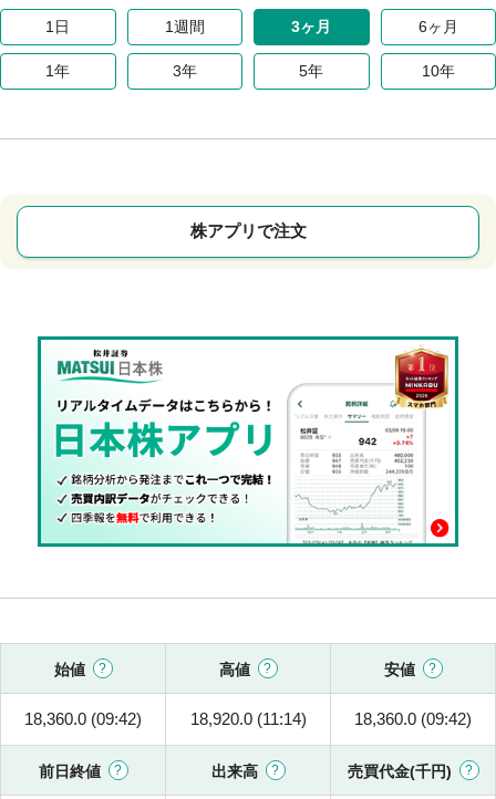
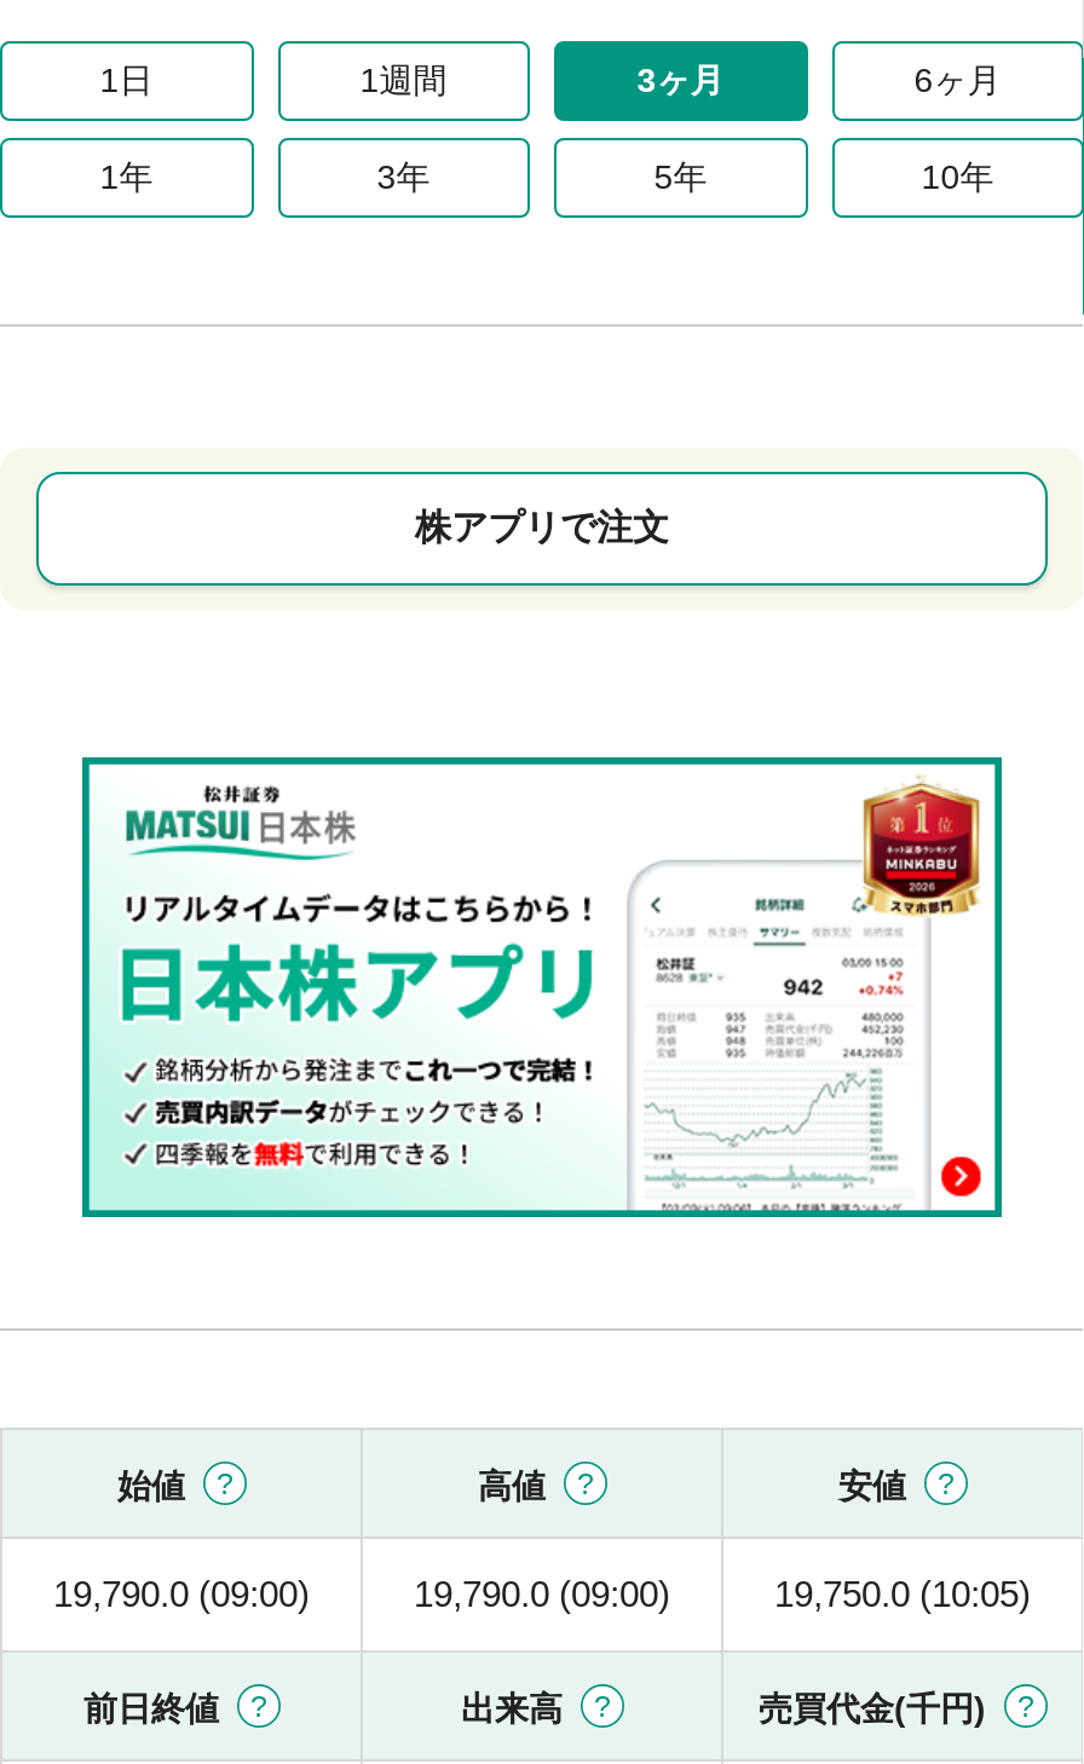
[24,710,142,729] 18,360.0 (09:42) -> [53,1574,310,1615] 19,790.0 (09:00)
[190,710,306,729] 18,920.0 (11:14) -> [414,1574,670,1615] 19,790.0 (09:00)
[354,710,472,729] 18,360.0 (09:42) -> [774,1574,1031,1615] 19,750.0 (10:05)

